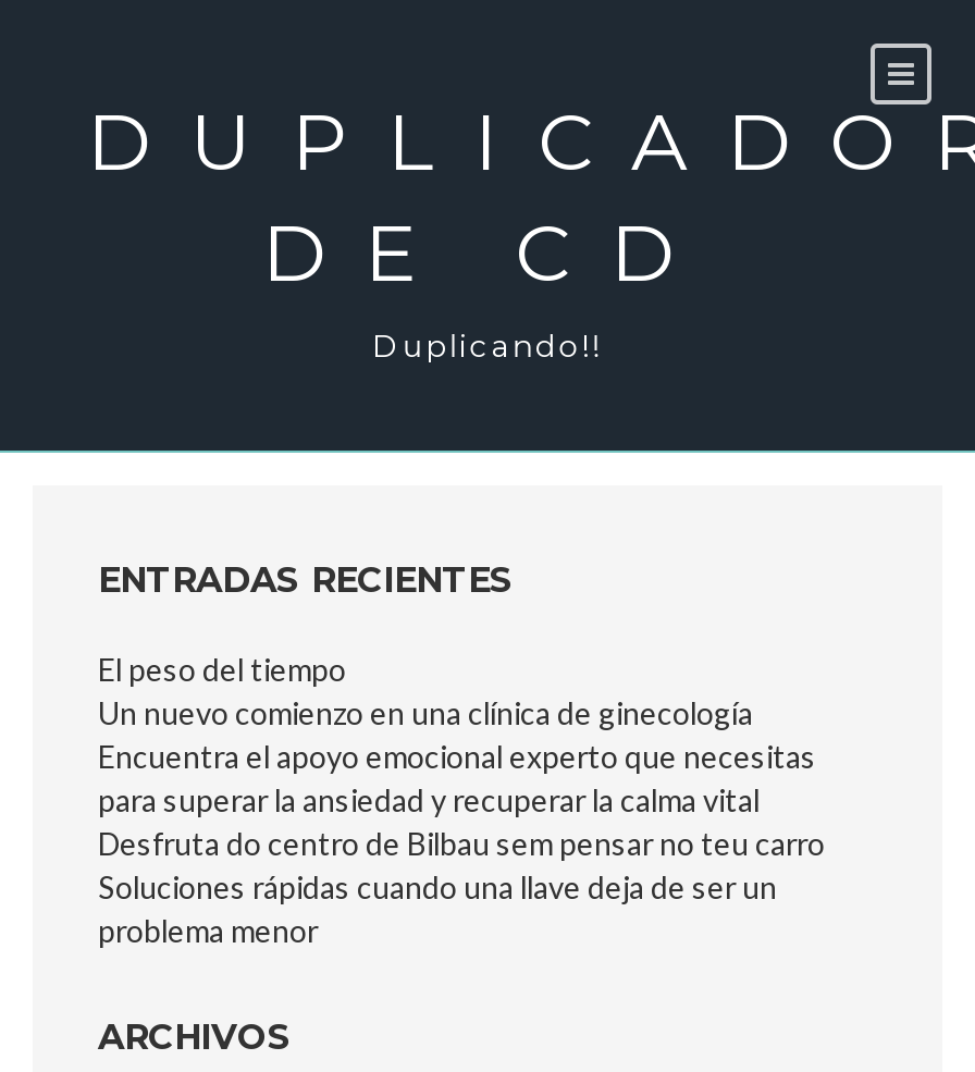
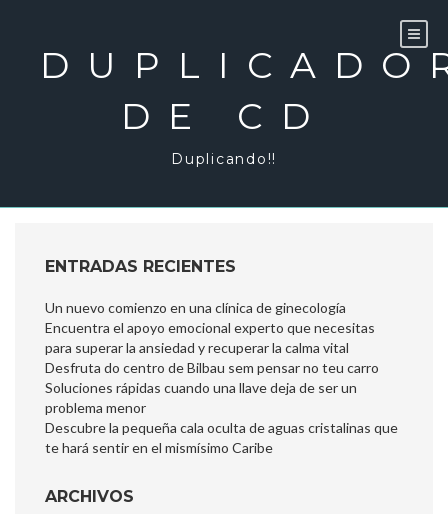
[98,651,346,688] El peso del tiempo -> none
moved [98,694,825,949] -> [45,299,379,416]: Un nuevo comienzo en una clínica de ginecología | Encuentra el apoyo emocional experto que necesitas | para superar la ansiedad y recuperar la calma vital | Desfruta do centro de Bilbau sem pensar no teu carro | Soluciones rápidas cuando una llave deja de ser un | problema menor
none -> [45,419,398,456] Descubre la pequeña cala oculta de aguas cristalinas que | te hará sentir en el mismísimo Caribe

